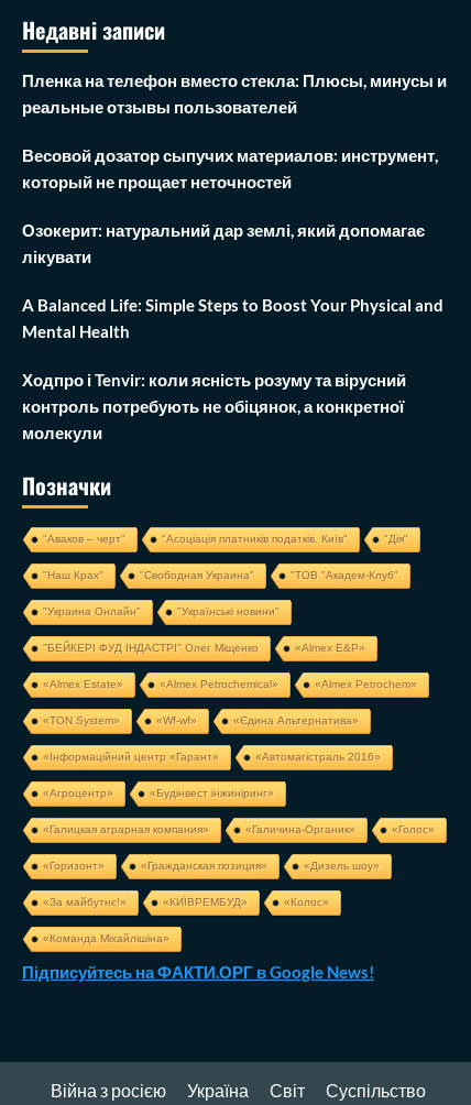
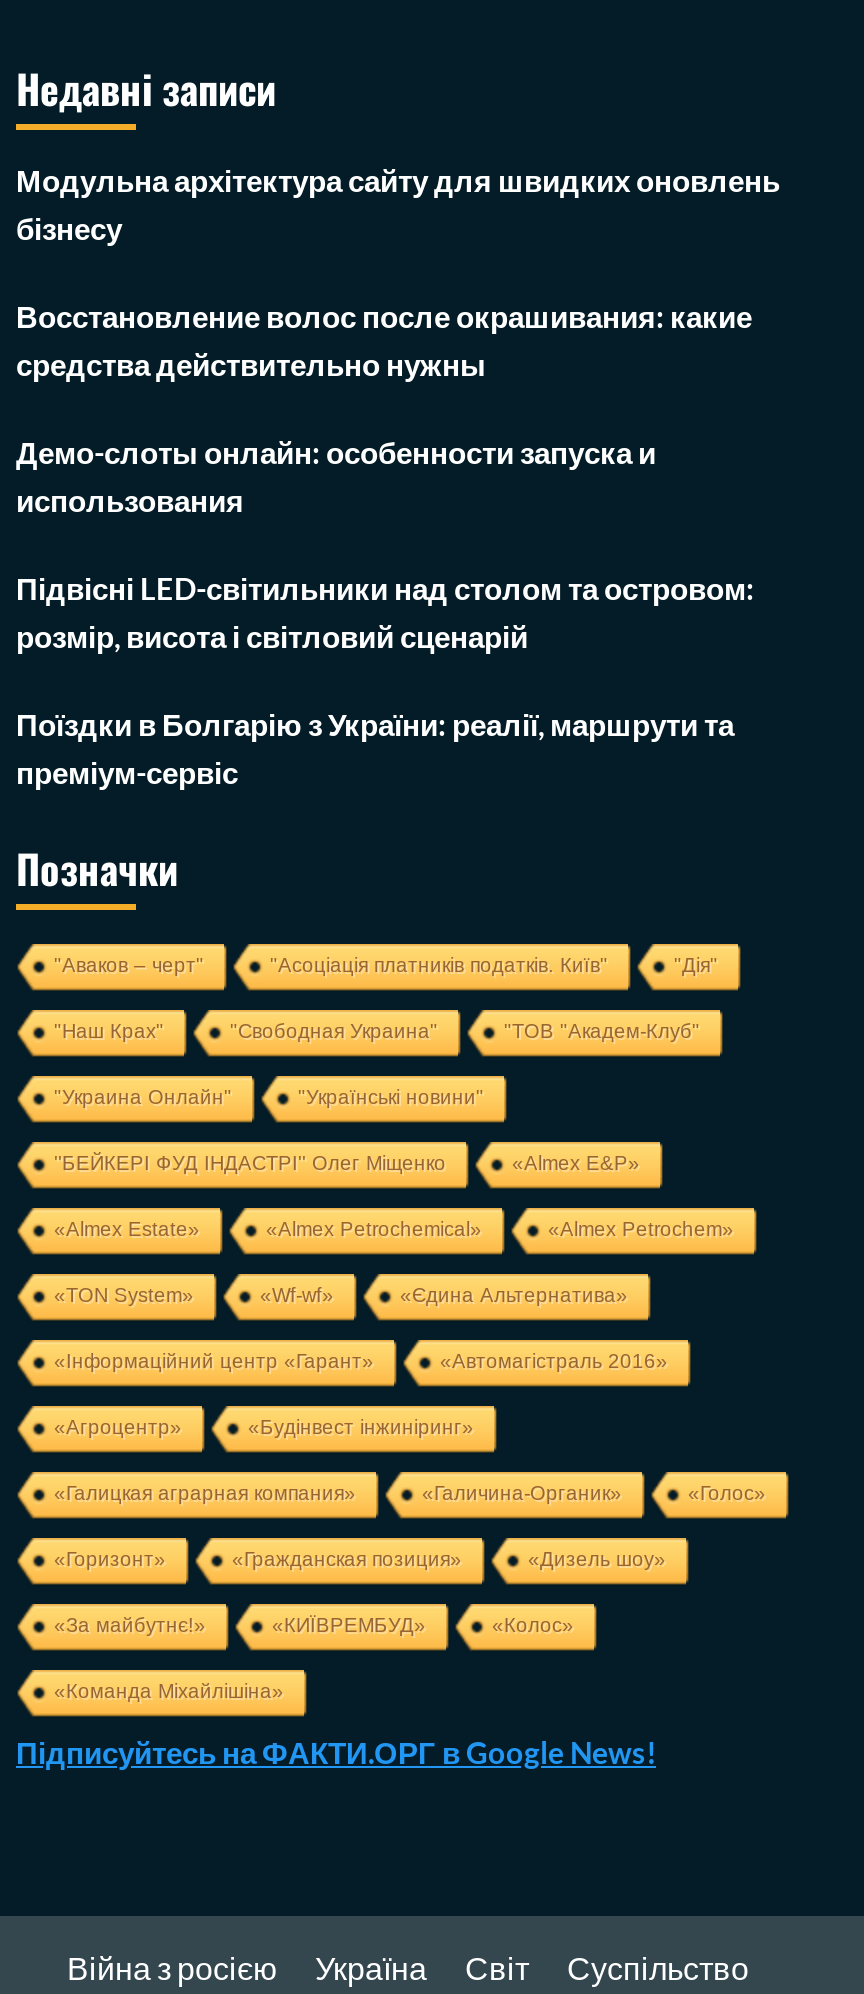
[22,70,447,117] Пленка на телефон вместо стекла: Плюсы, минусы и | реальные отзывы пользователей -> [16,162,780,246] Модульна архітектура сайту для швидких оновлень | бізнесу
[22,145,438,191] Весовой дозатор сыпучих материалов: инструмент, | который не прощает неточностей -> [16,298,752,382] Восстановление волос после окрашивания: какие | средства действительно нужны
[22,220,425,266] Озокерит: натуральний дар землі, який допомагає | лікувати -> [16,434,656,518] Демо-слоты онлайн: особенности запуска и | использования
[22,295,443,341] A Balanced Life: Simple Steps to Boost Your Physical and | Mental Health -> [16,570,754,654] Підвісні LED-світильники над столом та островом: | розмір, висота і світловий сценарій
[22,370,406,442] Ходпро і Tenvir: коли ясність розуму та вірусний | контроль потребують не обіцянок, а конкретної | молекули -> [16,706,734,790] Поїздки в Болгарію з України: реалії, маршрути та | преміум-сервіс

